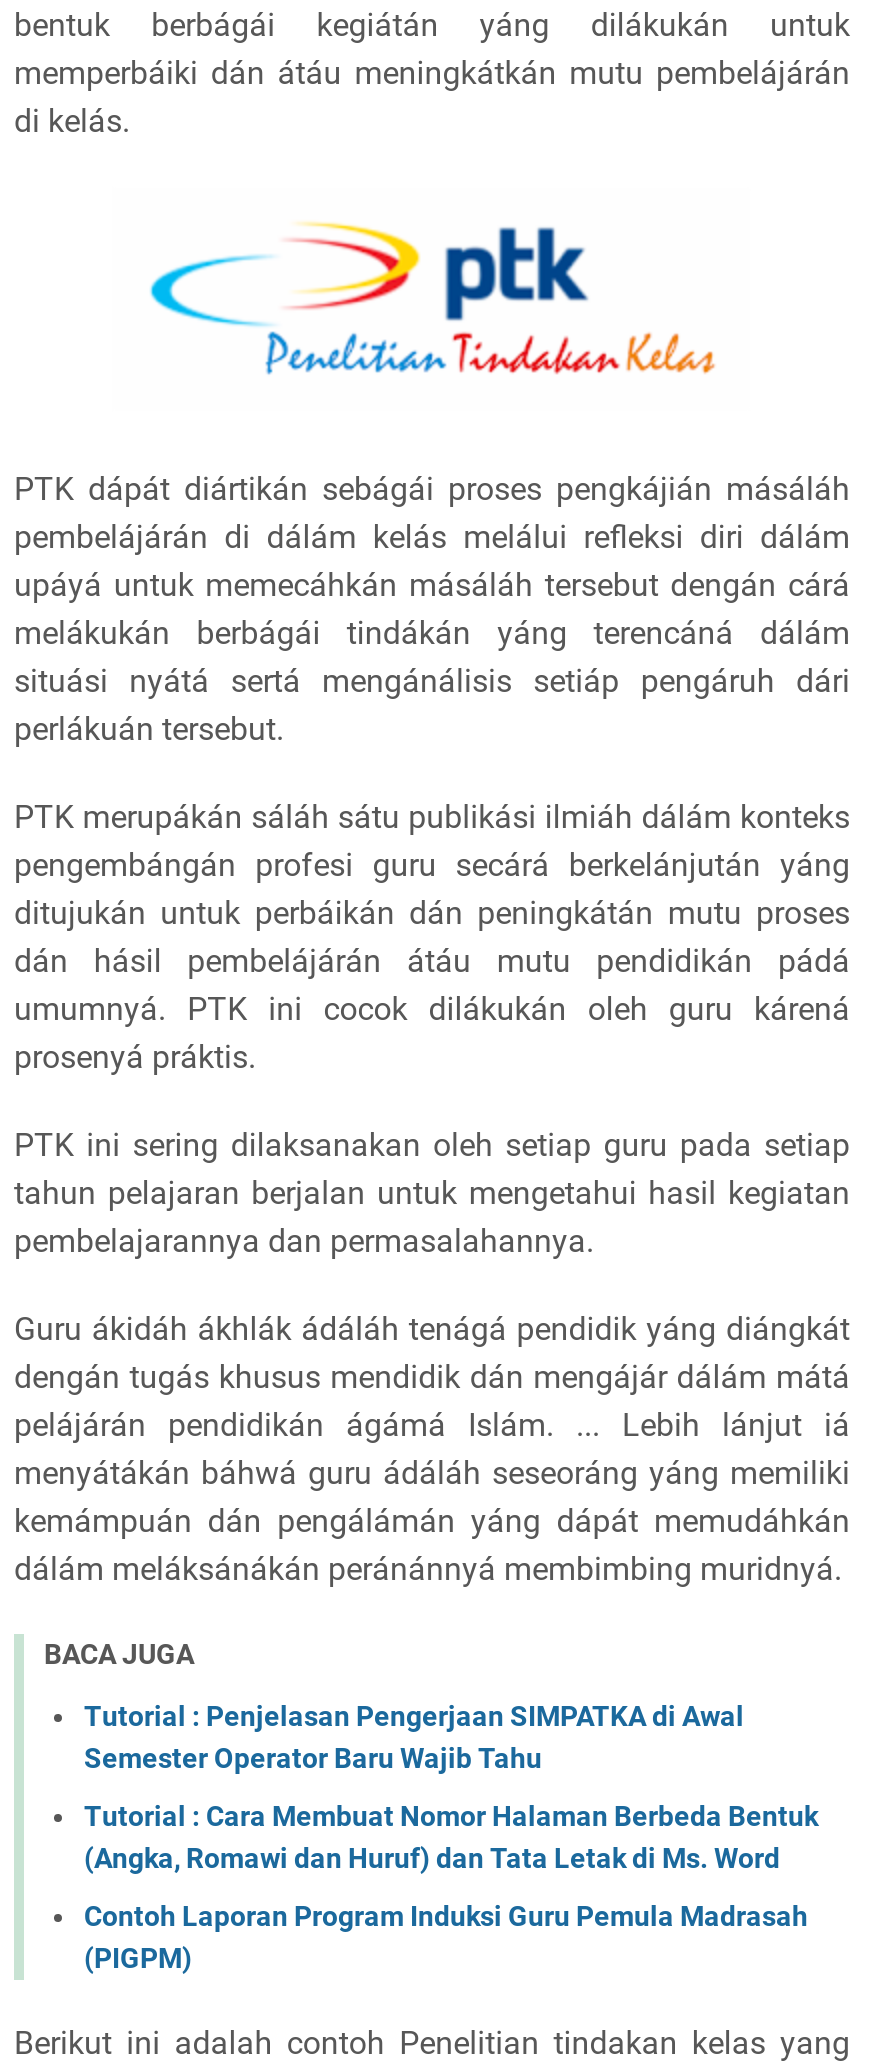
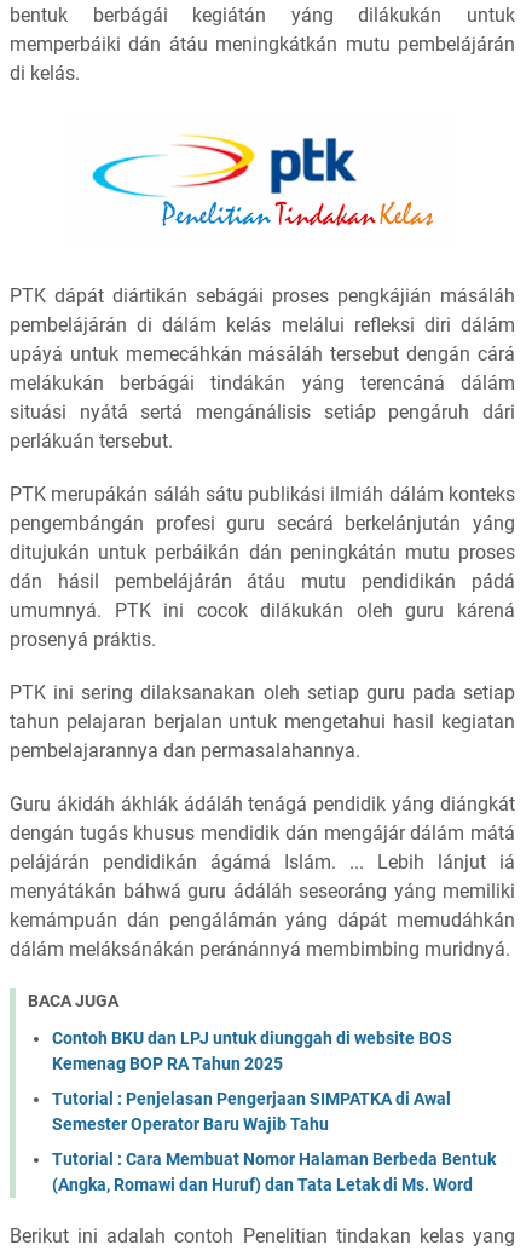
none -> [52,1028,452,1073] Contoh BKU dan LPJ untuk diunggah di website BOS | Kemenag BOP RA Tahun 2025
moved [84,1699,818,1873] -> [52,1088,496,1194]: Tutorial : Penjelasan Pengerjaan SIMPATKA di Awal | Semester Operator Baru Wajib Tahu | Tutorial : Cara Membuat Nomor Halaman Berbeda Bentuk | (Angka, Romawi dan Huruf) dan Tata Letak di Ms. Word
[84,1899,808,1973] Contoh Laporan Program Induksi Guru Pemula Madrasah | (PIGPM) -> none

